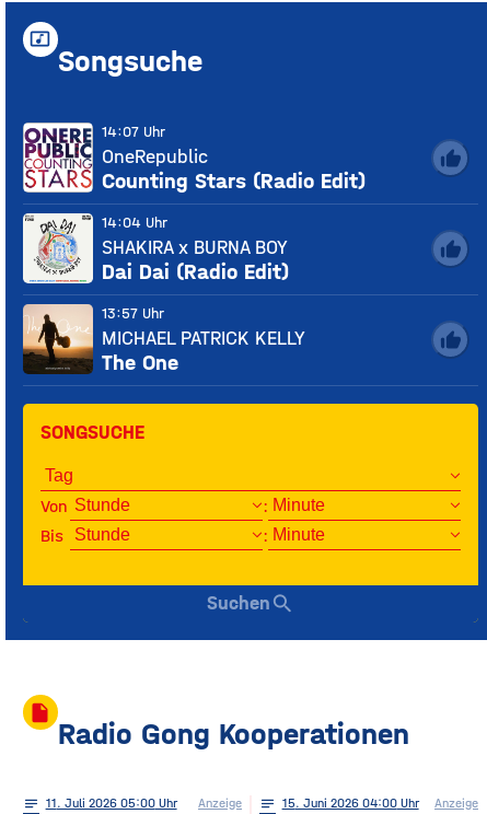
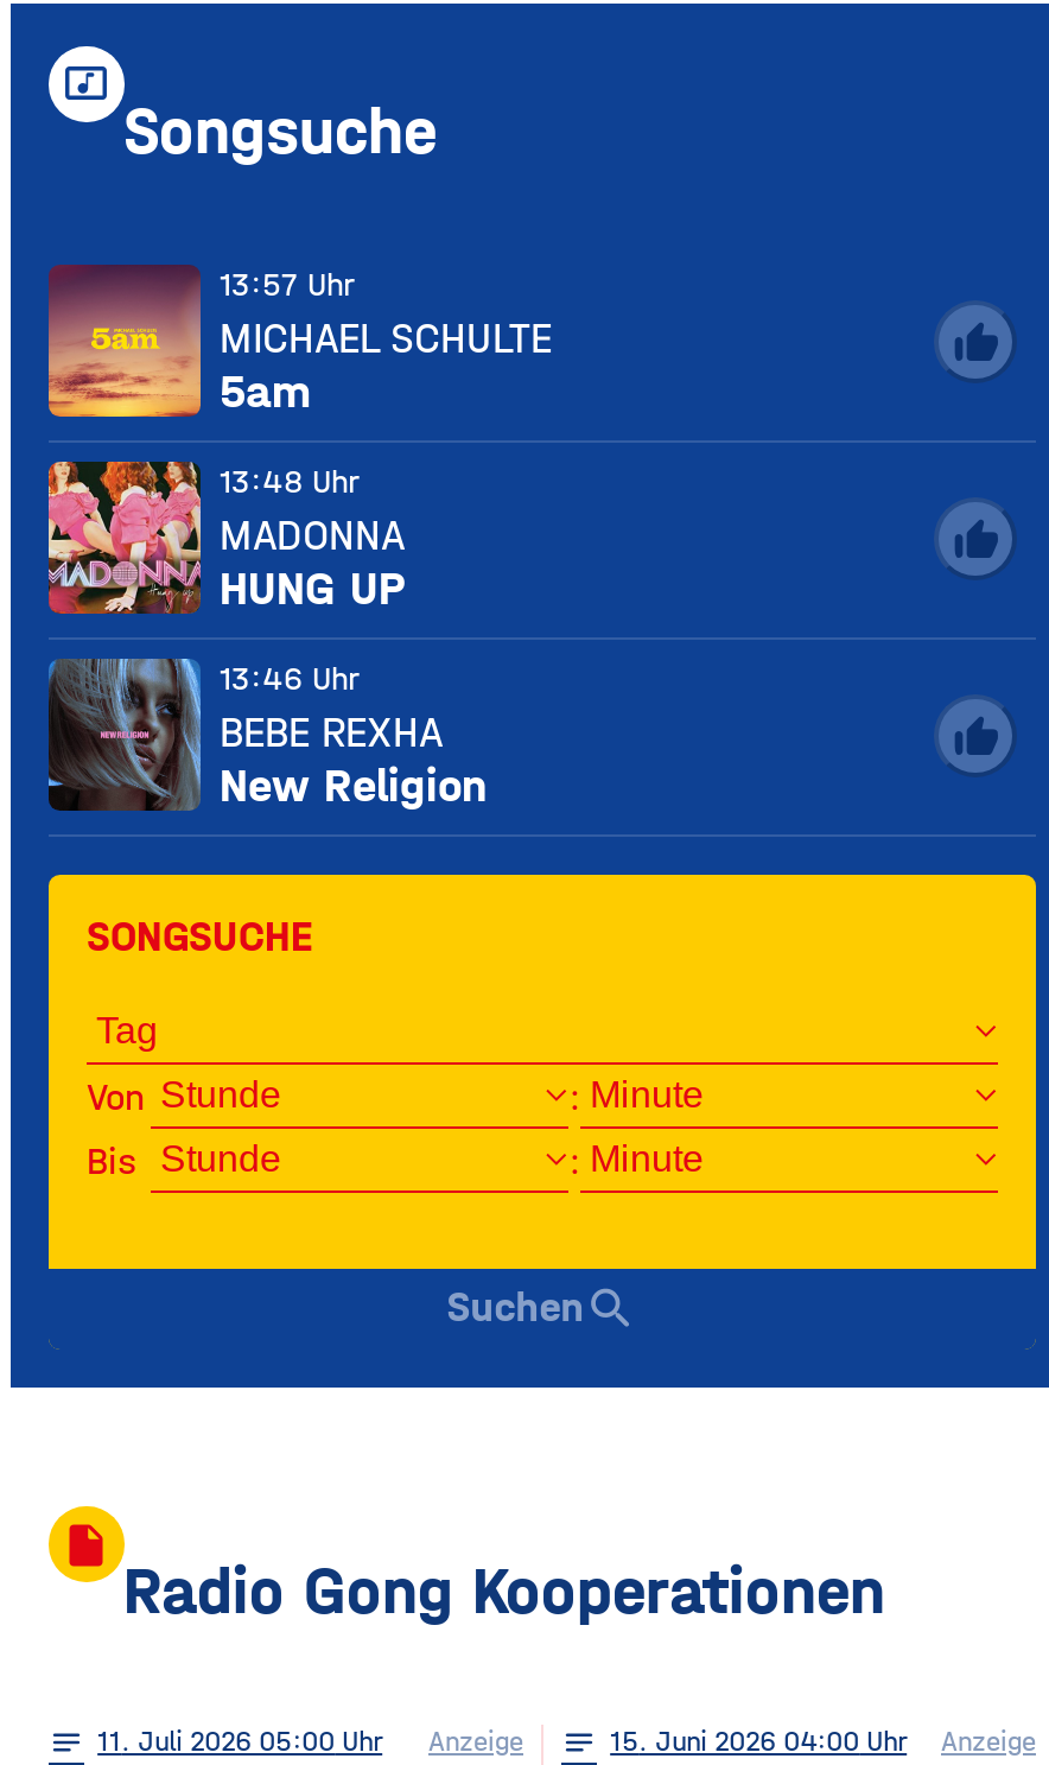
[22,121,366,194] [image] | 14:07 Uhr | OneRepublic | Counting Stars (Radio Edit) -> [46,264,552,419] [image] | 13:57 Uhr | MICHAEL SCHULTE | 5am
[22,212,289,284] [image] | 14:04 Uhr | SHAKIRA x BURNA BOY | Dai Dai (Radio Edit) -> [46,459,405,616] [image] | 13:48 Uhr | MADONNA | HUNG UP
[22,303,305,375] [image] | 13:57 Uhr | MICHAEL PATRICK KELLY | The One -> [46,658,488,812] [image] | 13:46 Uhr | BEBE REXHA | New Religion

